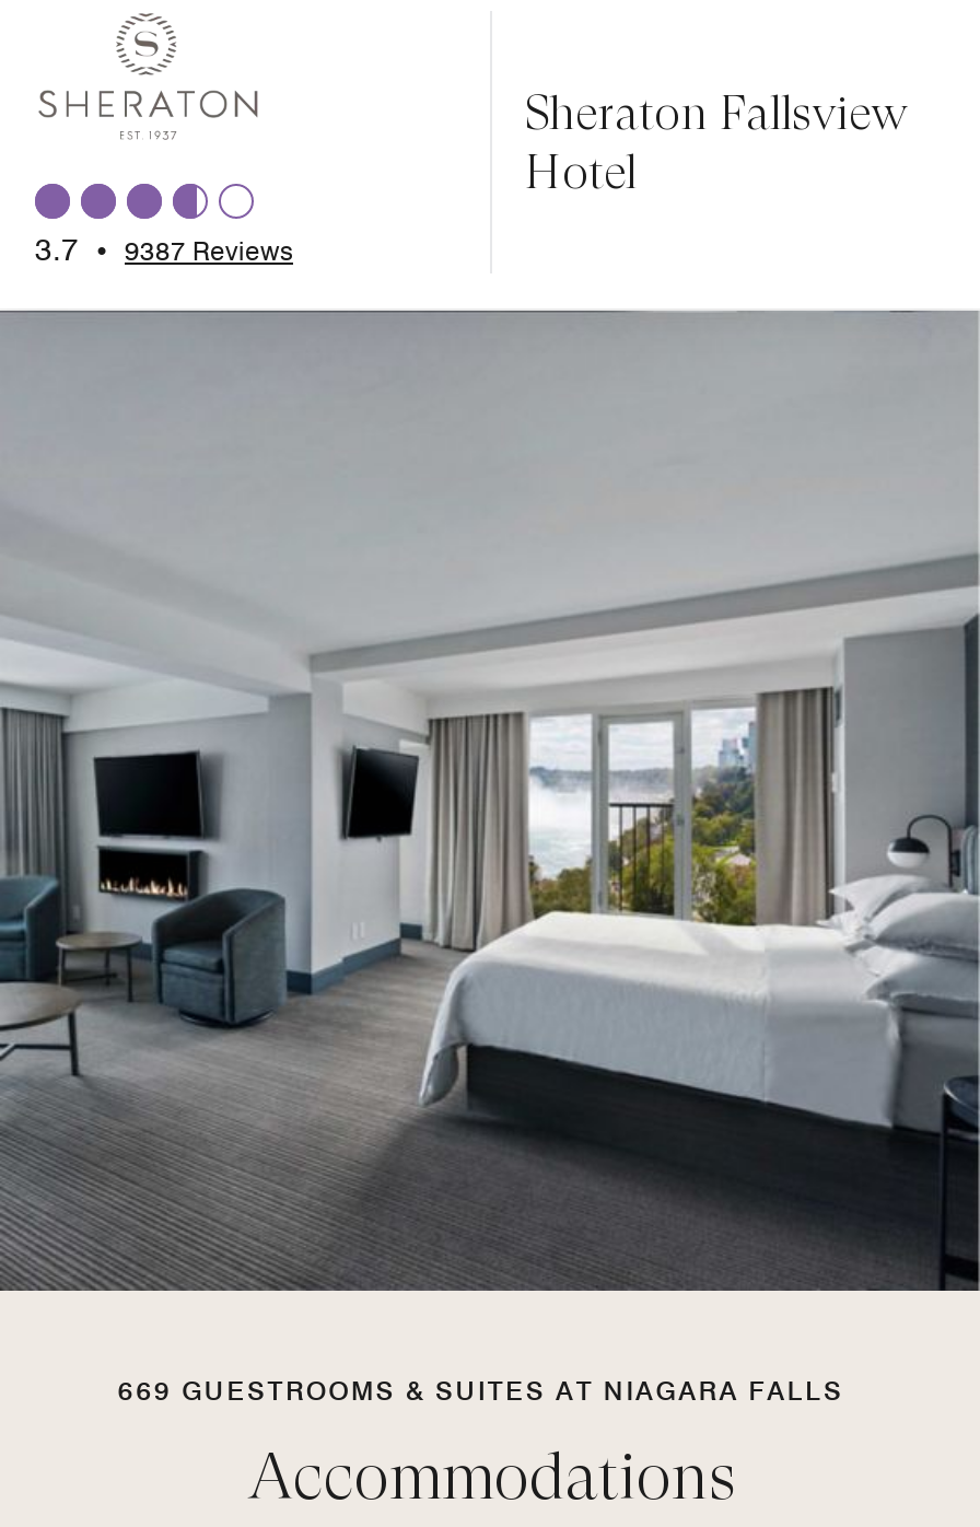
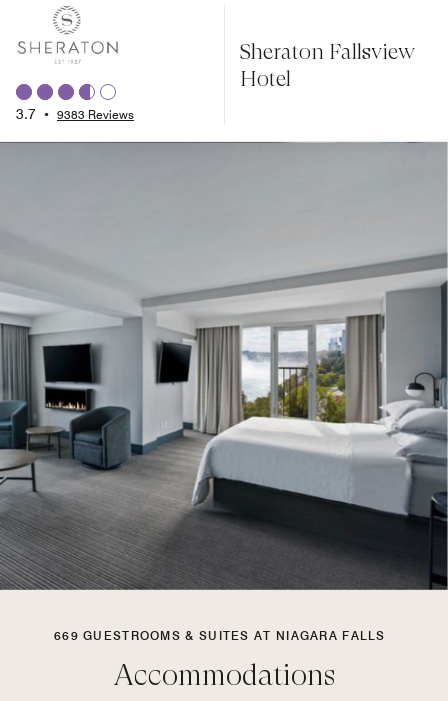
[35,232,293,267] 3.7 • 9387 Reviews -> [16,106,134,122] 3.7 • 9383 Reviews

